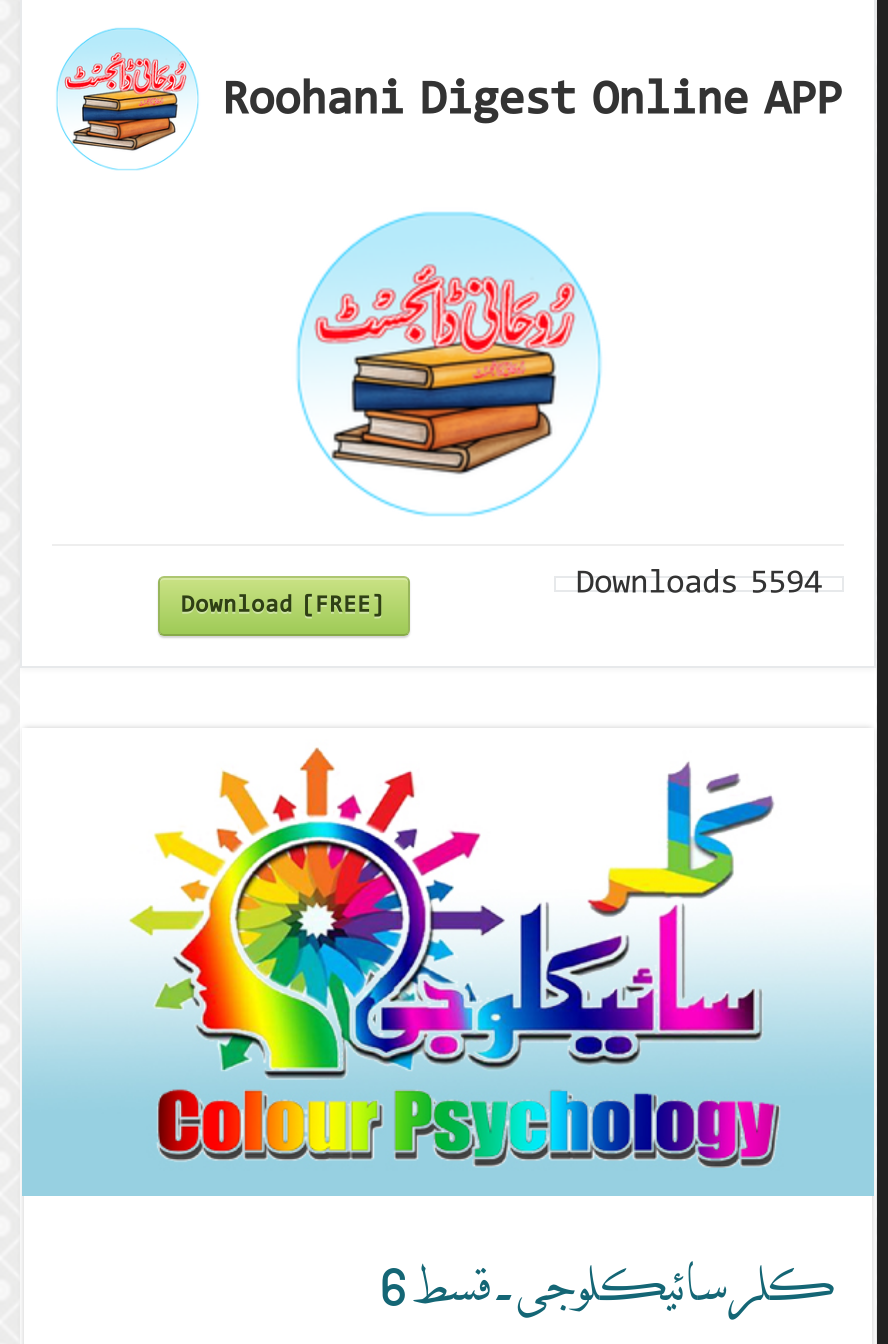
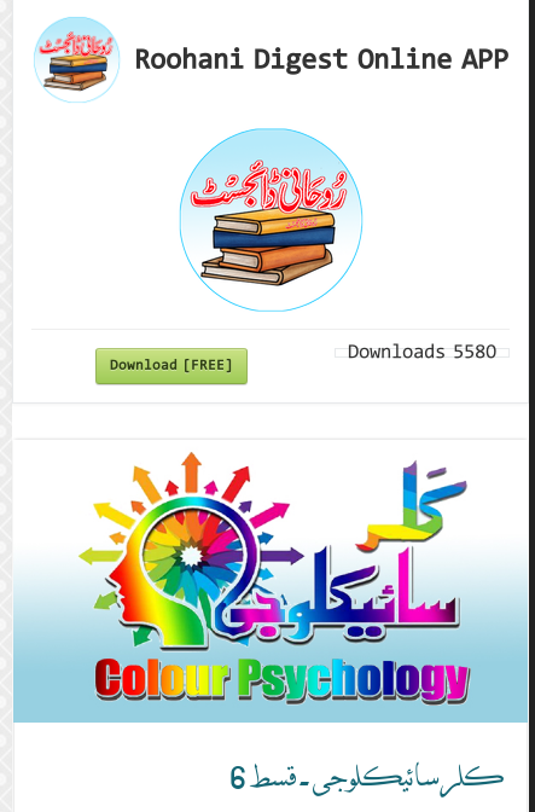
[750,553,822,611] 5594 -> [453,334,496,369] 5580

